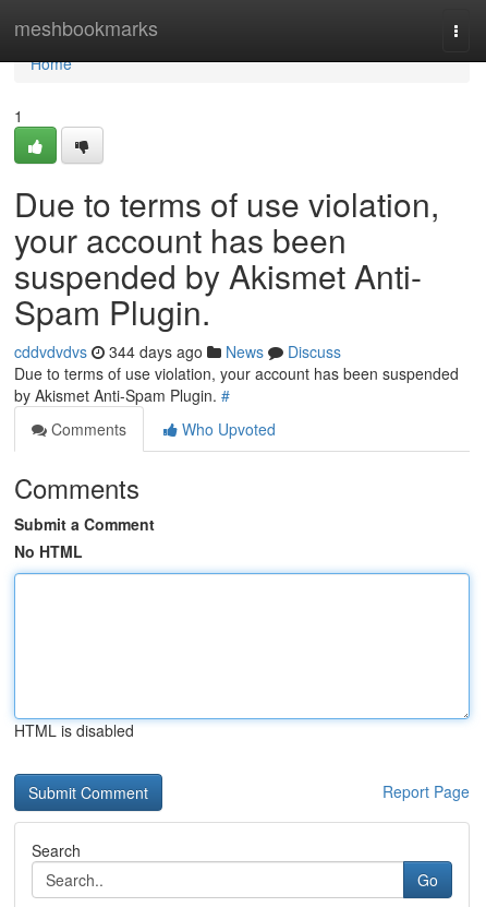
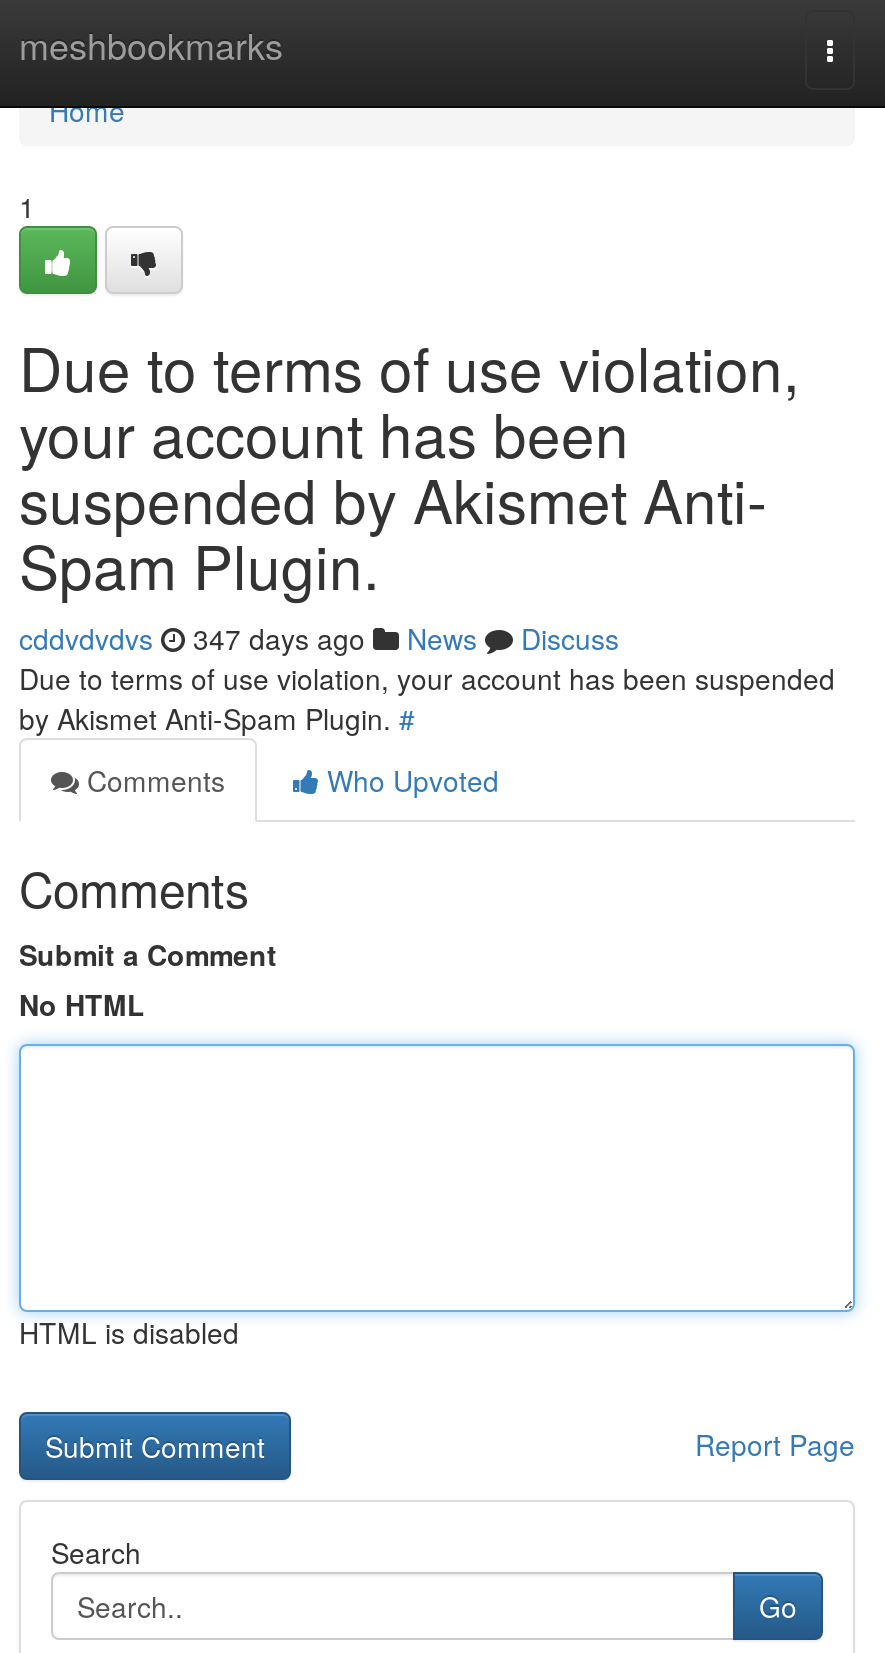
[14,341,341,362] cddvdvdvs 344 days ago News Discuss -> [19,618,619,658] cddvdvdvs 347 days ago News Discuss

